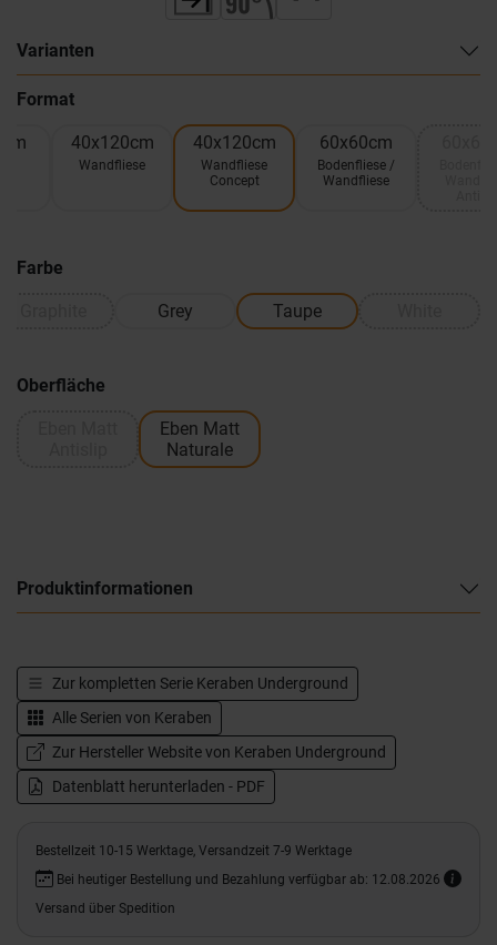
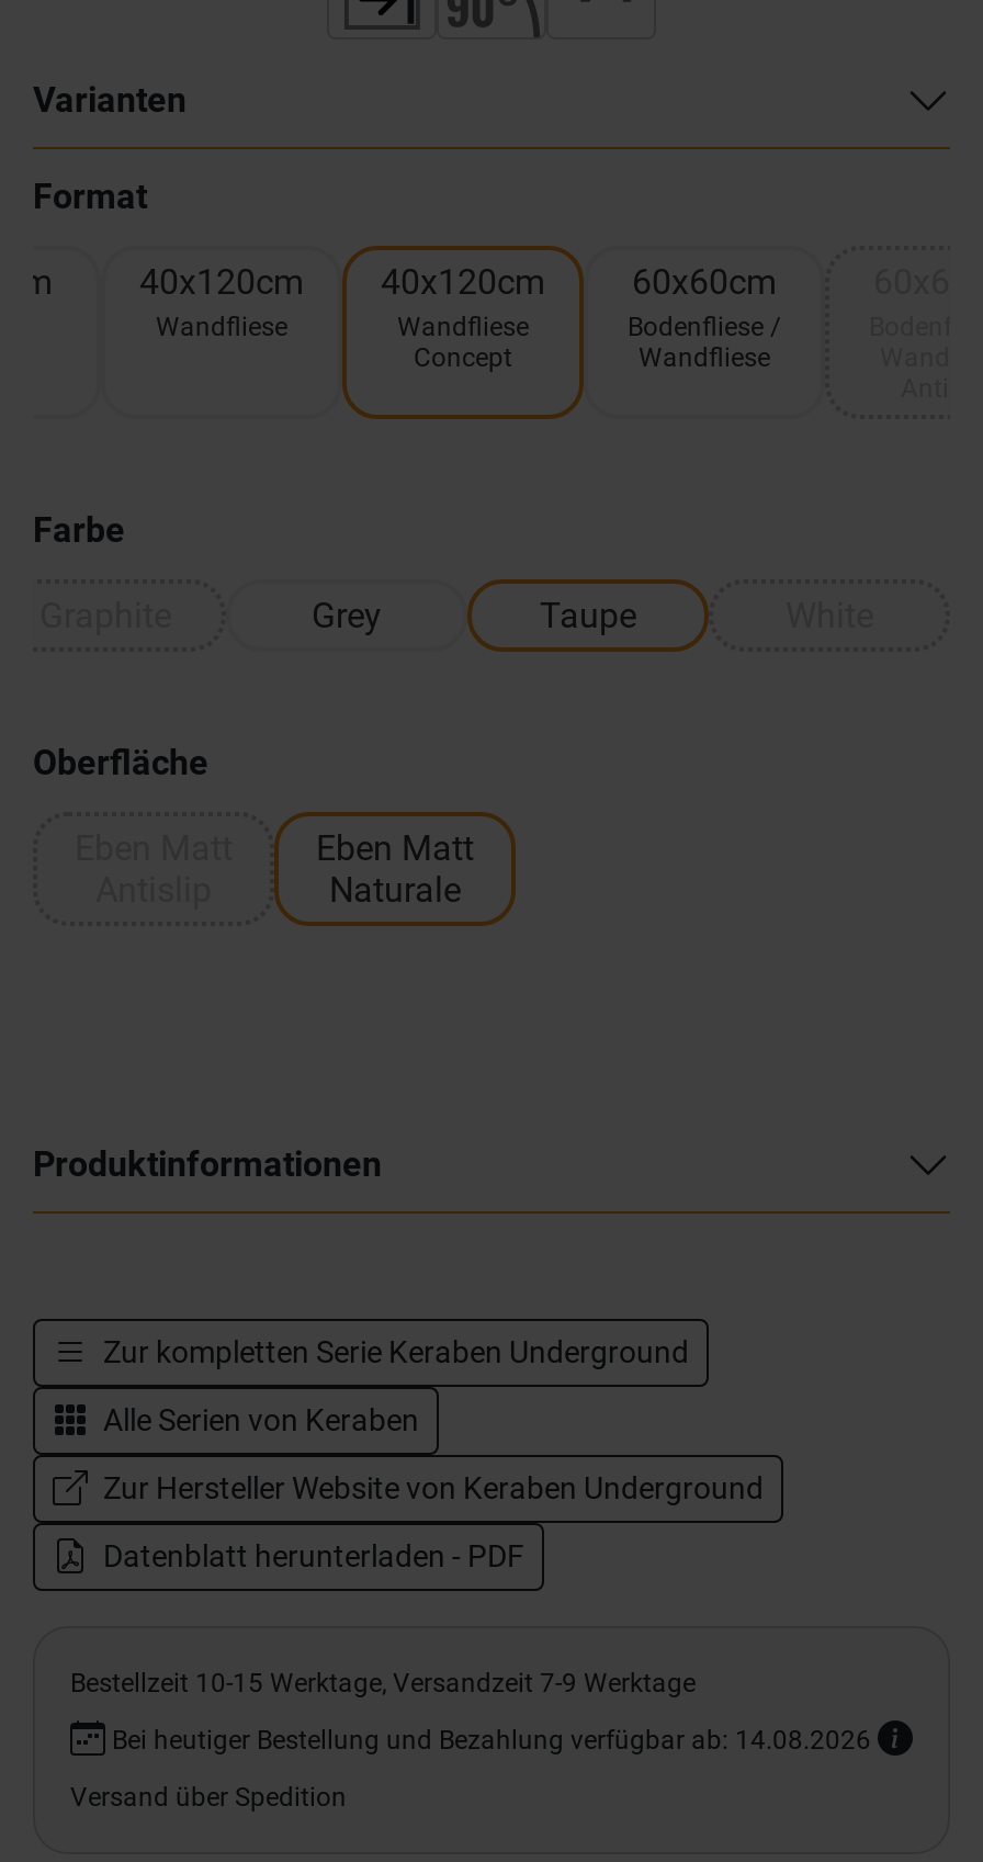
[53,872,444,887] Bei heutiger Bestellung und Bezahlung verfügbar ab: 12.08.2026 -> [105,1725,878,1756] Bei heutiger Bestellung und Bezahlung verfügbar ab: 14.08.2026

